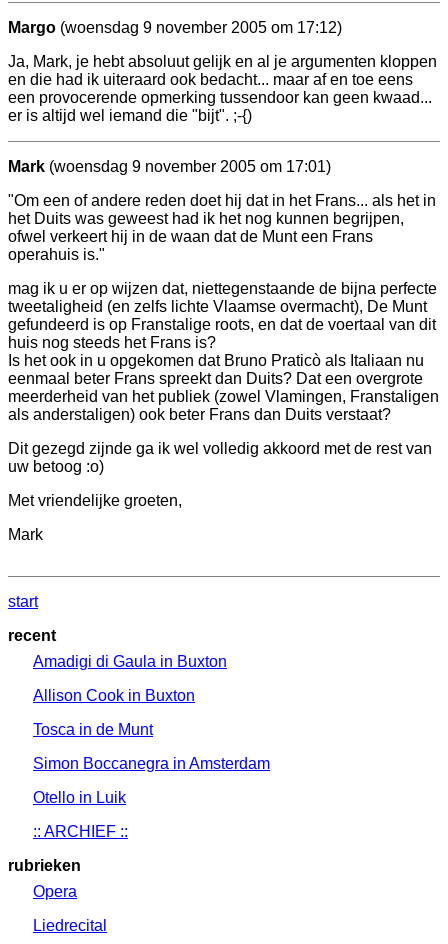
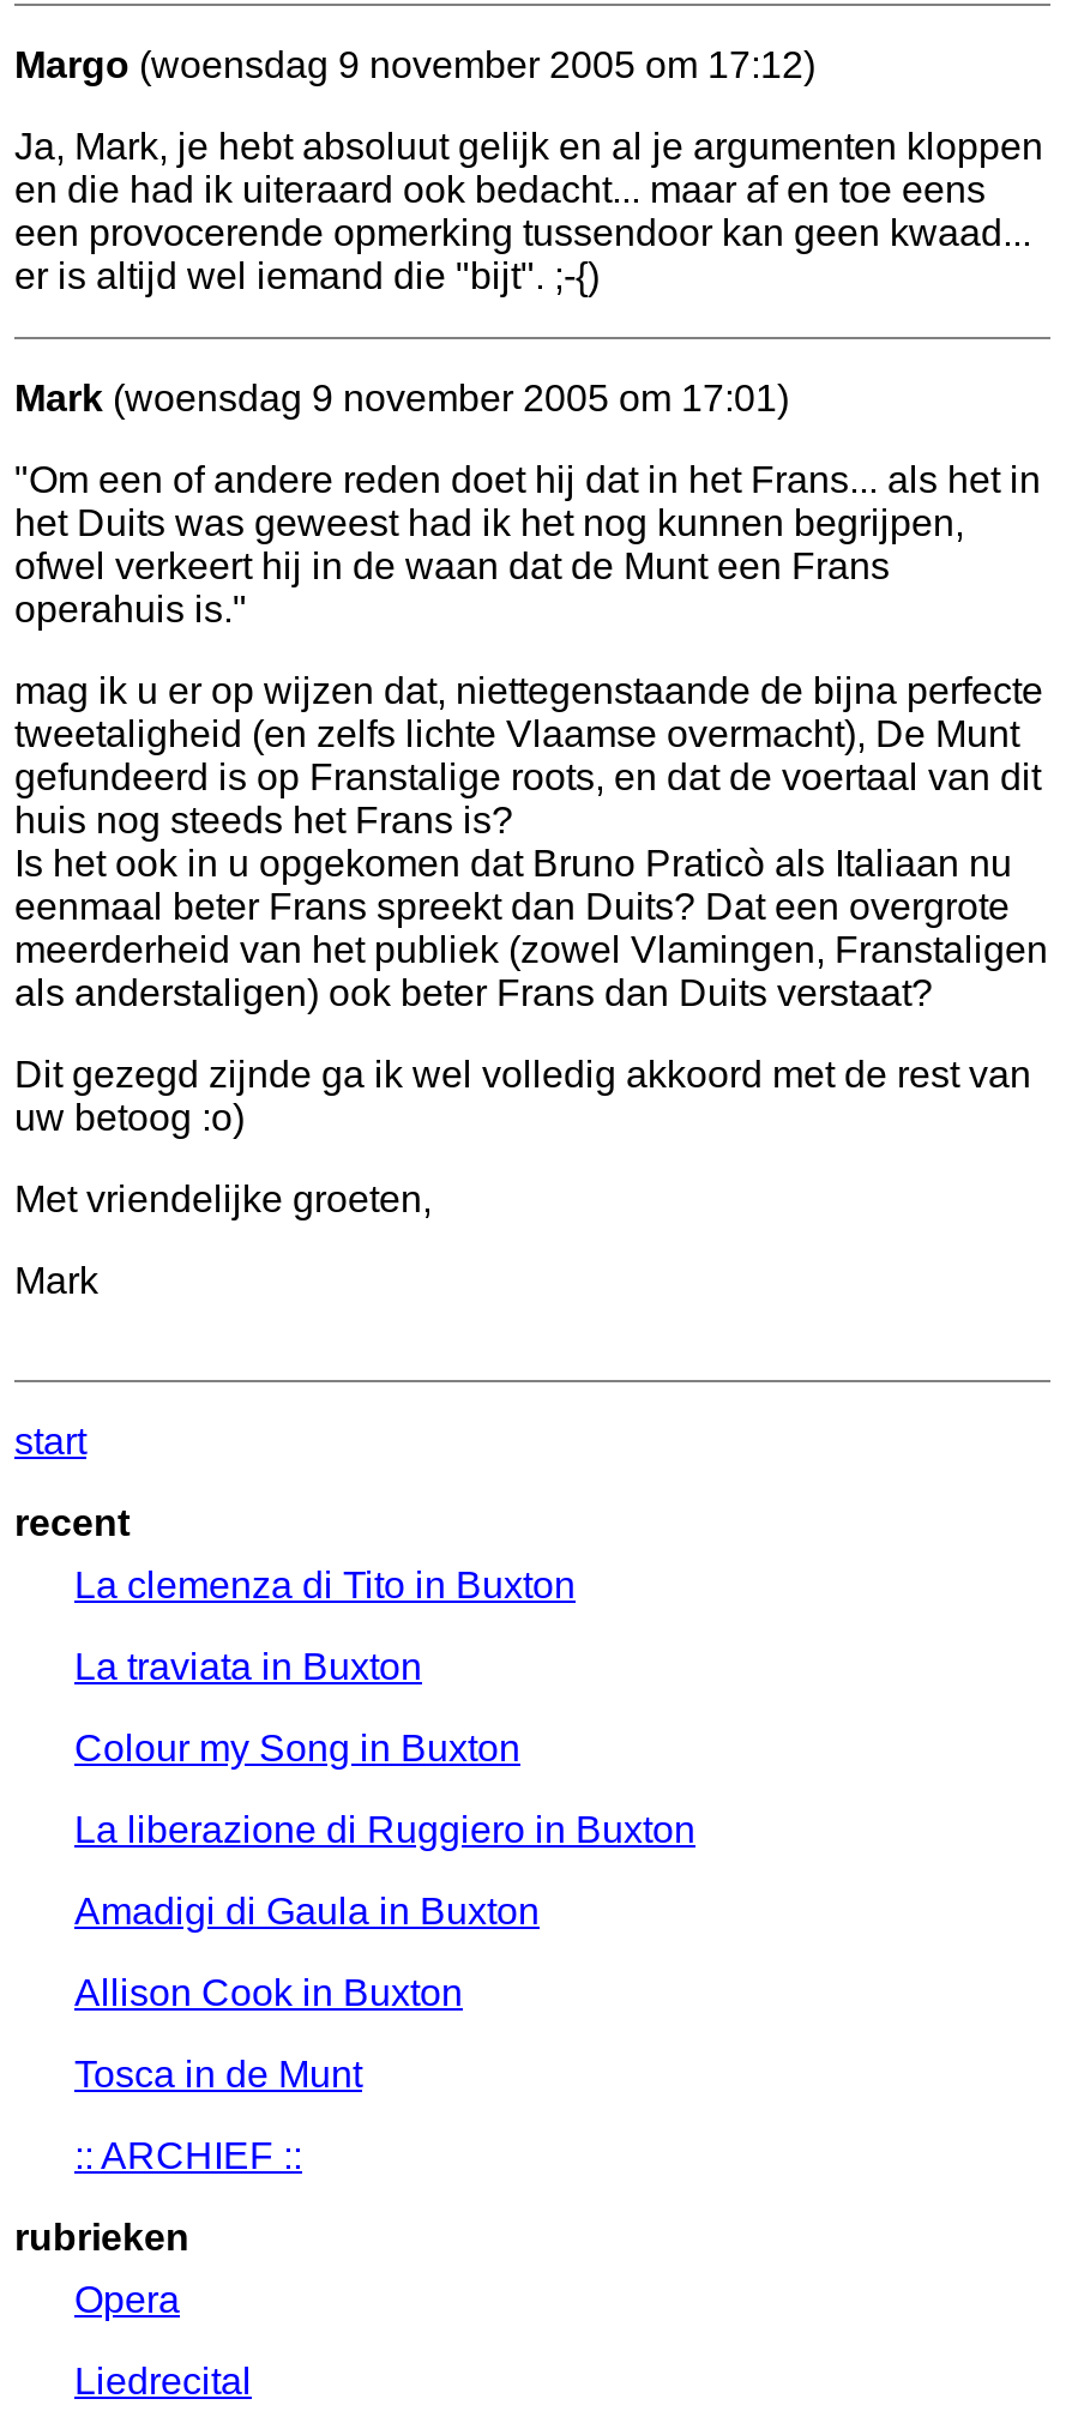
none -> [74,1566,695,1851] La clemenza di Tito in Buxton | La traviata in Buxton | Colour my Song in Buxton | La liberazione di Ruggiero in Buxton
moved [33,653,227,738] -> [74,1892,540,2095]: Amadigi di Gaula in Buxton | Allison Cook in Buxton | Tosca in de Munt
[33,755,270,806] Simon Boccanegra in Amsterdam | Otello in Luik -> none

